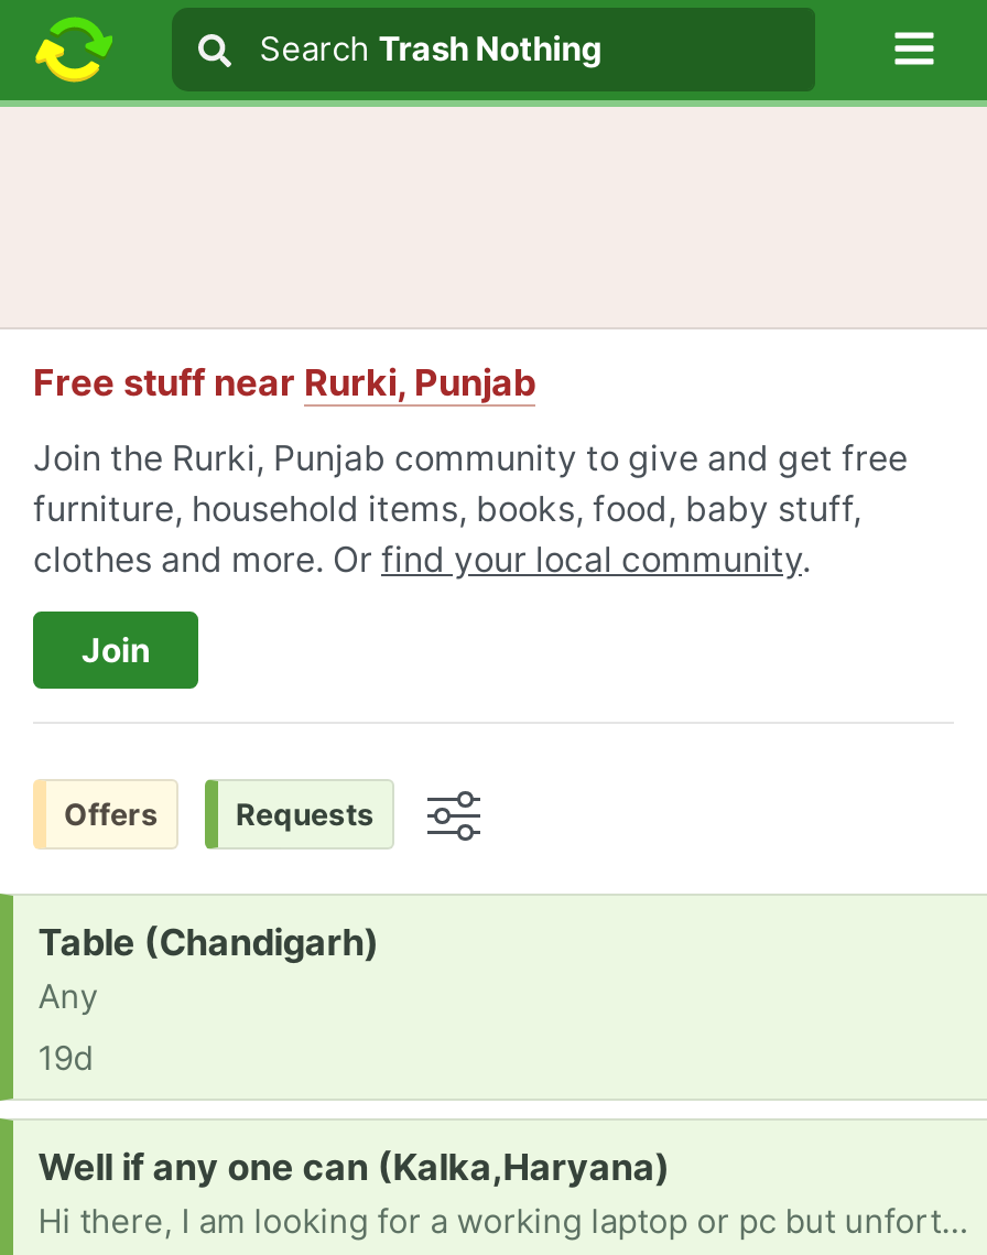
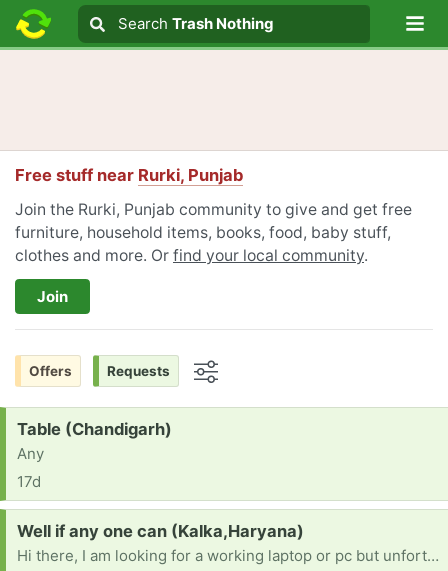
[38,1036,93,1078] 19d -> [17,472,41,491] 17d

